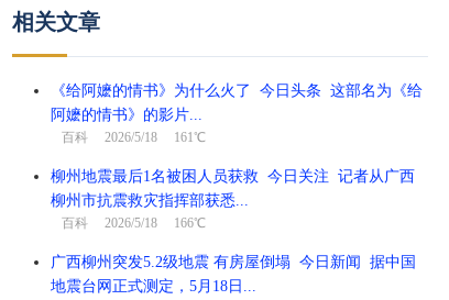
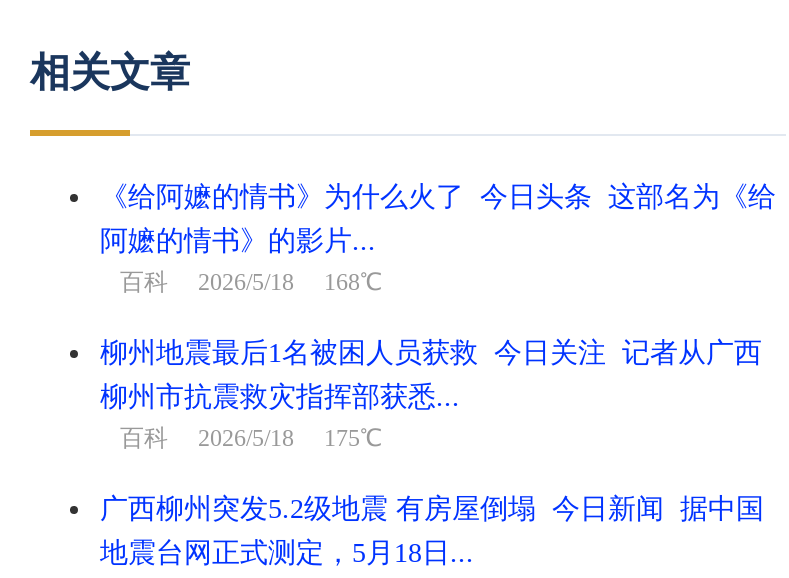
[62,130,206,145] 百科2026/5/18 161℃ -> [120,268,382,296] 百科2026/5/18 168℃
[62,216,206,231] 百科2026/5/18 166℃ -> [120,424,382,452] 百科2026/5/18 175℃

